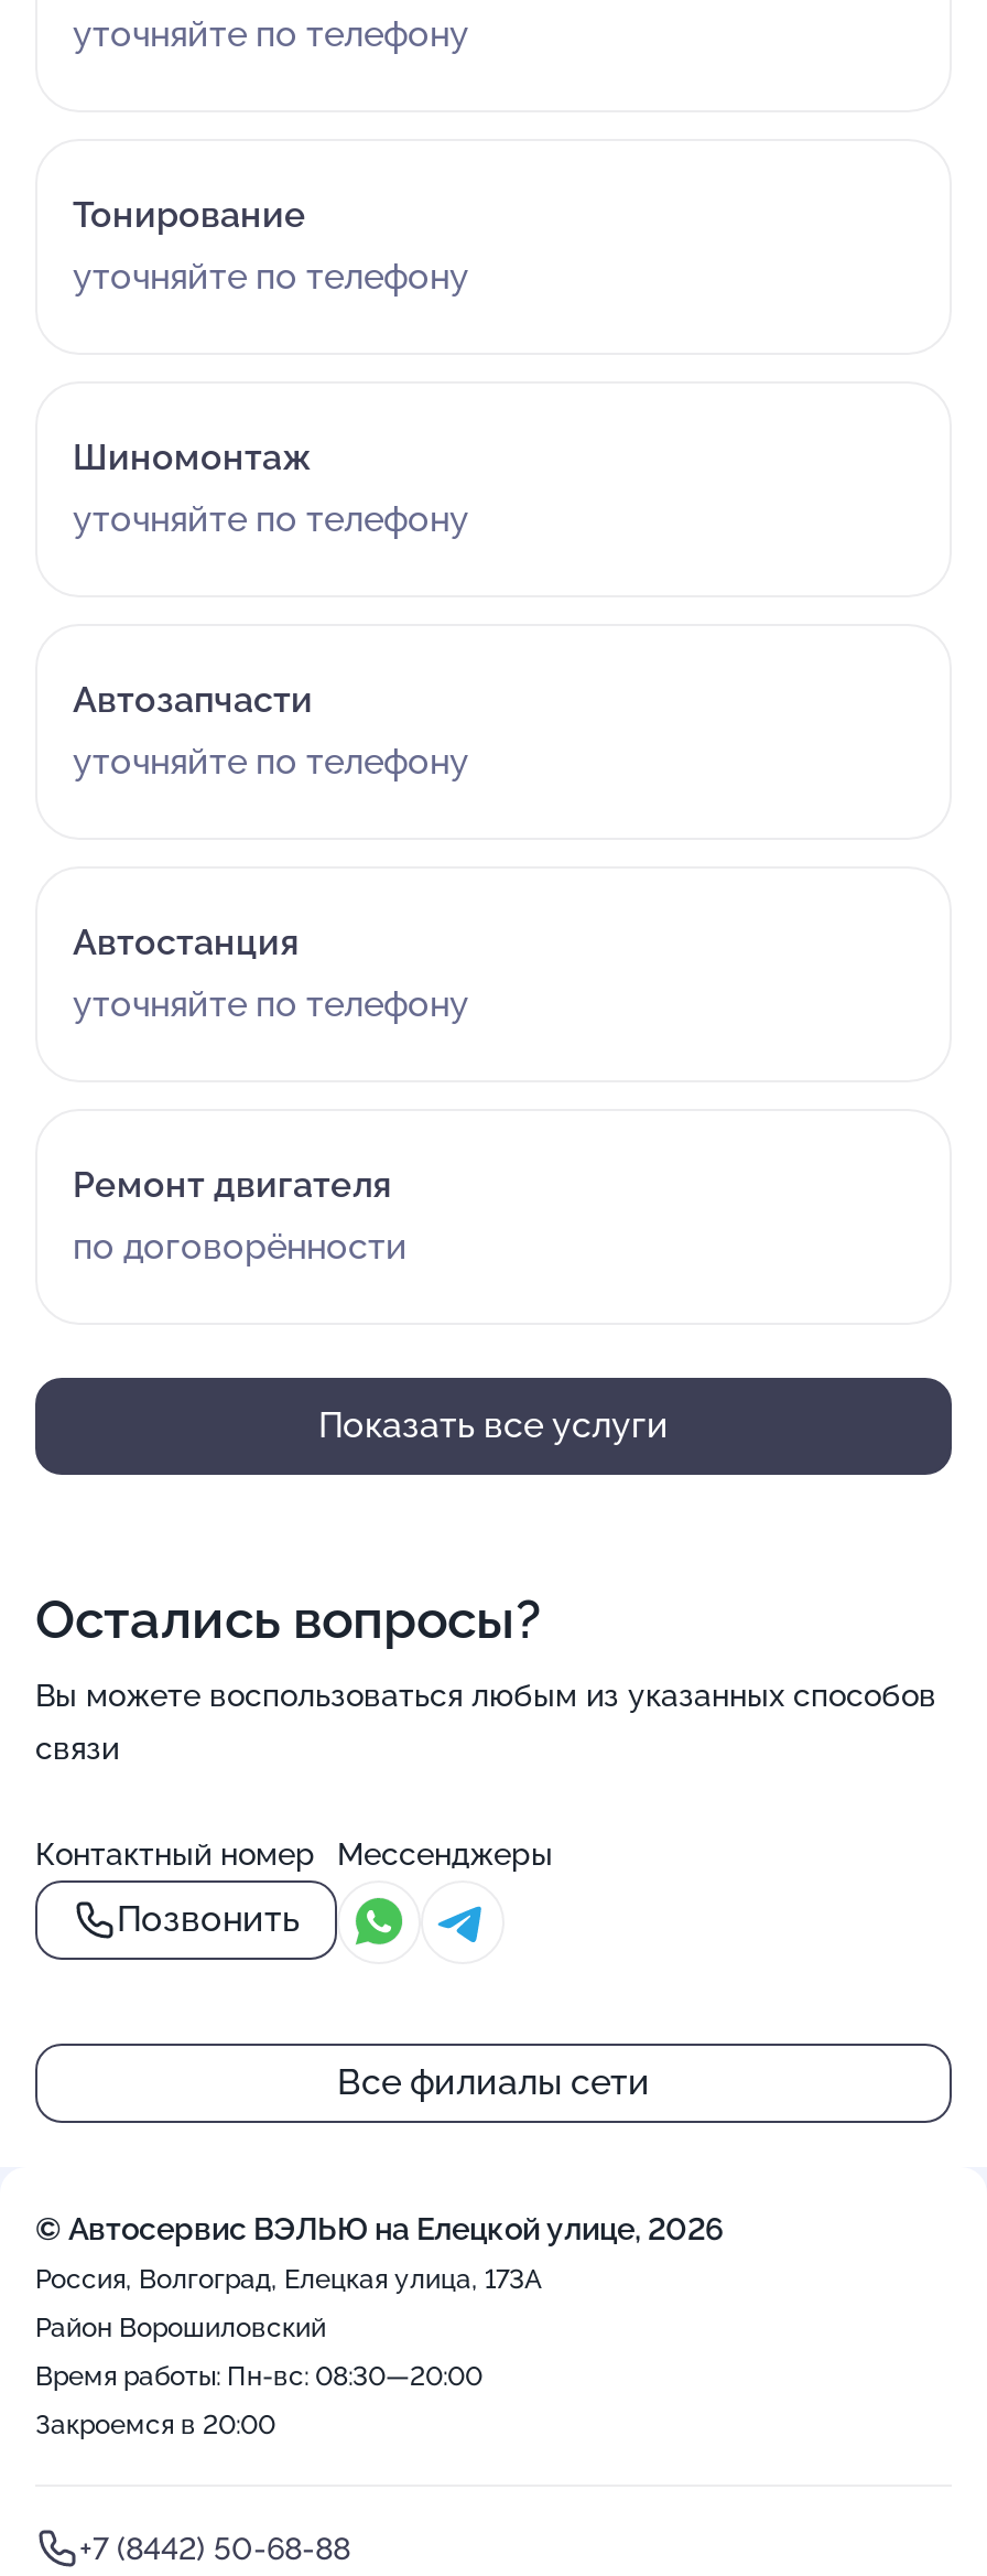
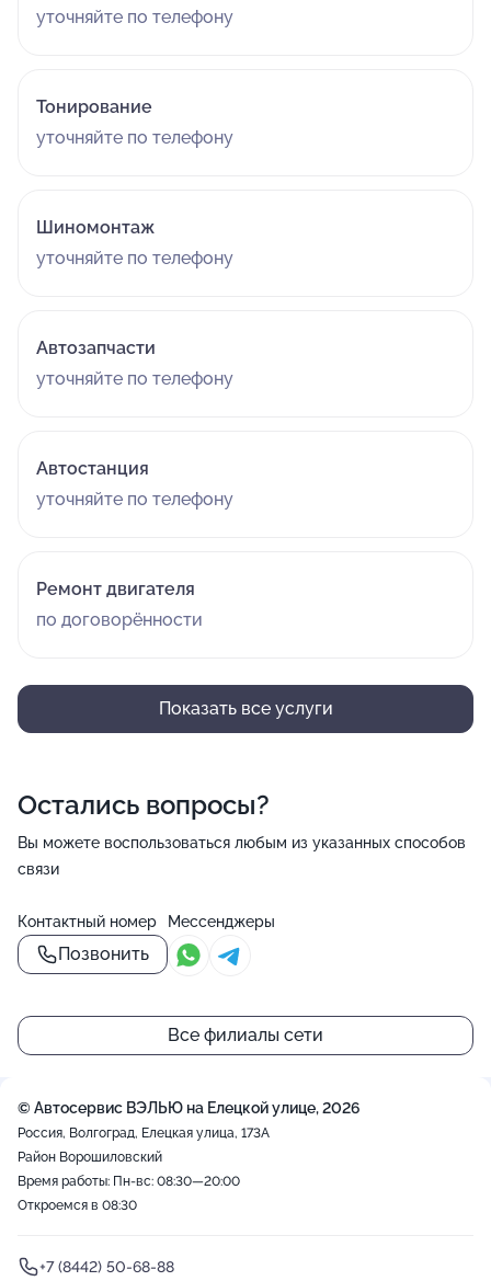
[35,2410,275,2440] Закроемся в 20:00 -> [18,1198,137,1213] Откроемся в 08:30

